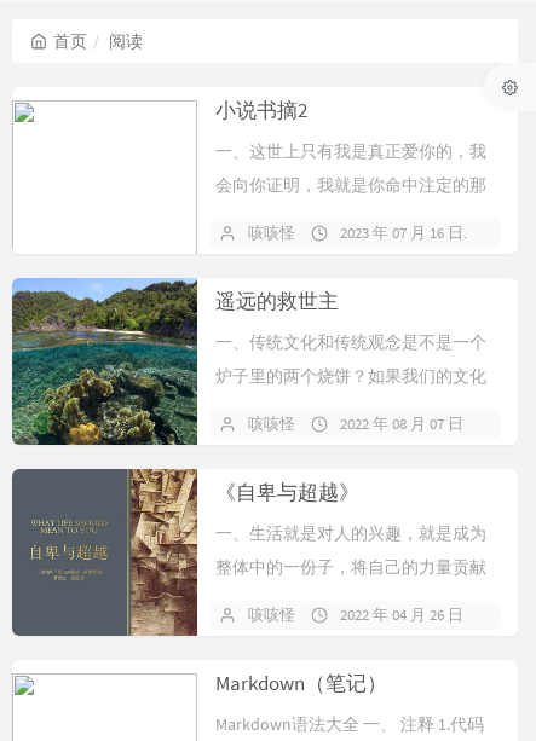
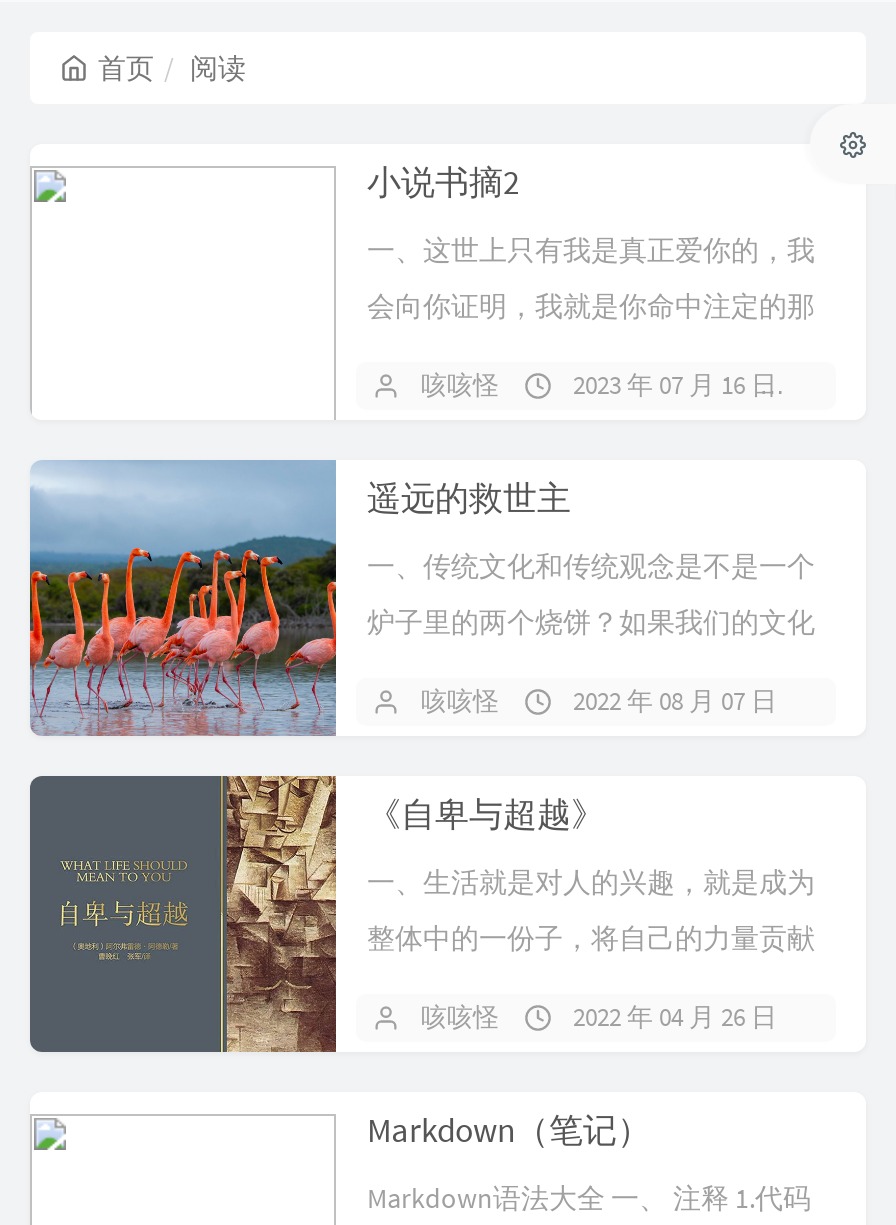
[11,278,198,446] [image] -> [28,460,338,738] [image]

